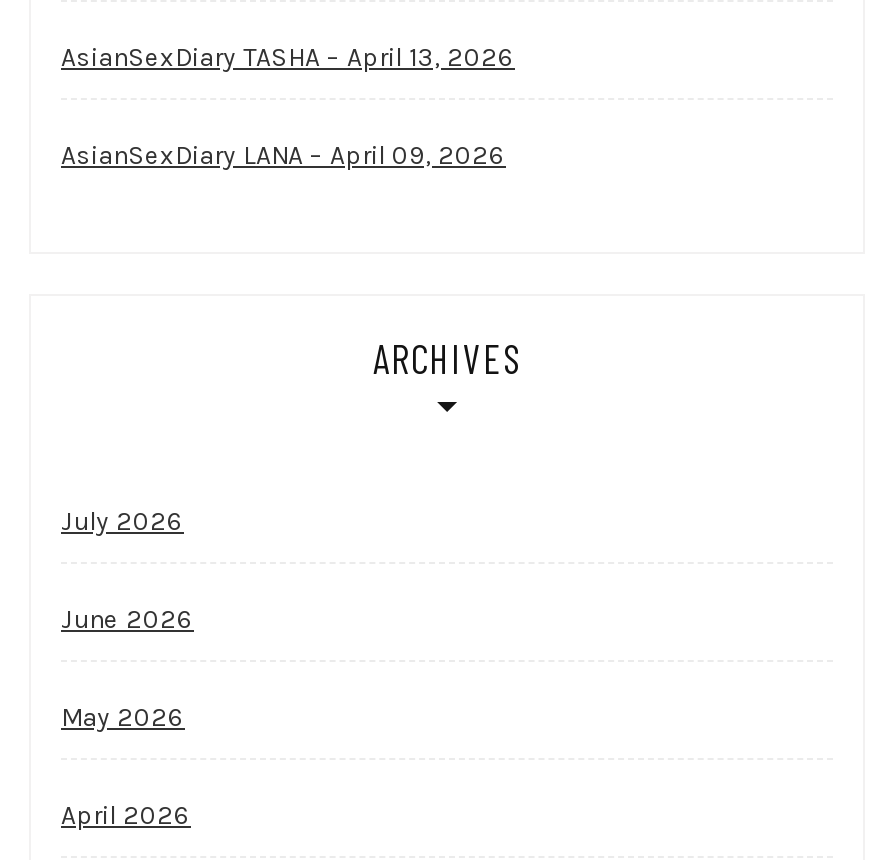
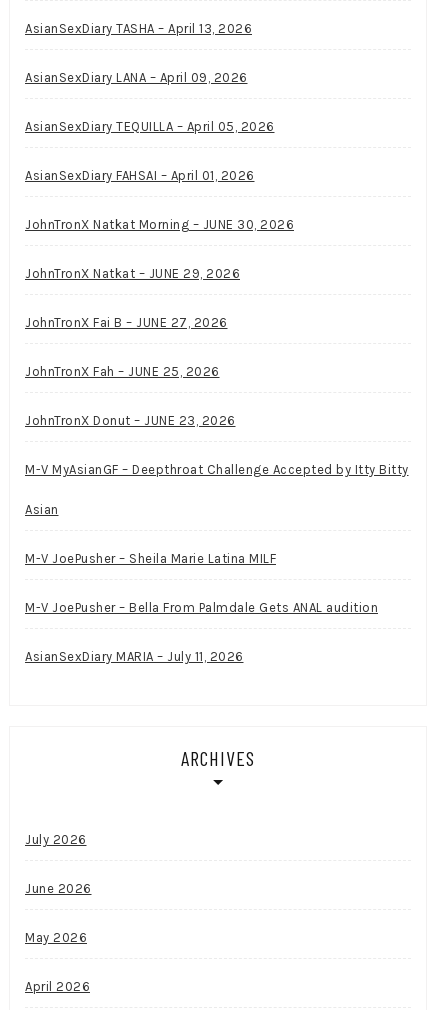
none -> [25,119,408,664] AsianSexDiary TEQUILLA – April 05, 2026 | AsianSexDiary FAHSAI – April 01, 2026 | JohnTronX Natkat Morning – JUNE 30, 2026 | JohnTronX Natkat – JUNE 29, 2026 | JohnTronX Fai B – JUNE 27, 2026 | JohnTronX Fah – JUNE 25, 2026 | JohnTronX Donut – JUNE 23, 2026 | M-V MyAsianGF – Deepthroat Challenge Accepted by Itty Bitty | Asian | M-V JoePusher – Sheila Marie Latina MILF | M-V JoePusher – Bella From Palmdale Gets ANAL audition | AsianSexDiary MARIA – July 11, 2026

